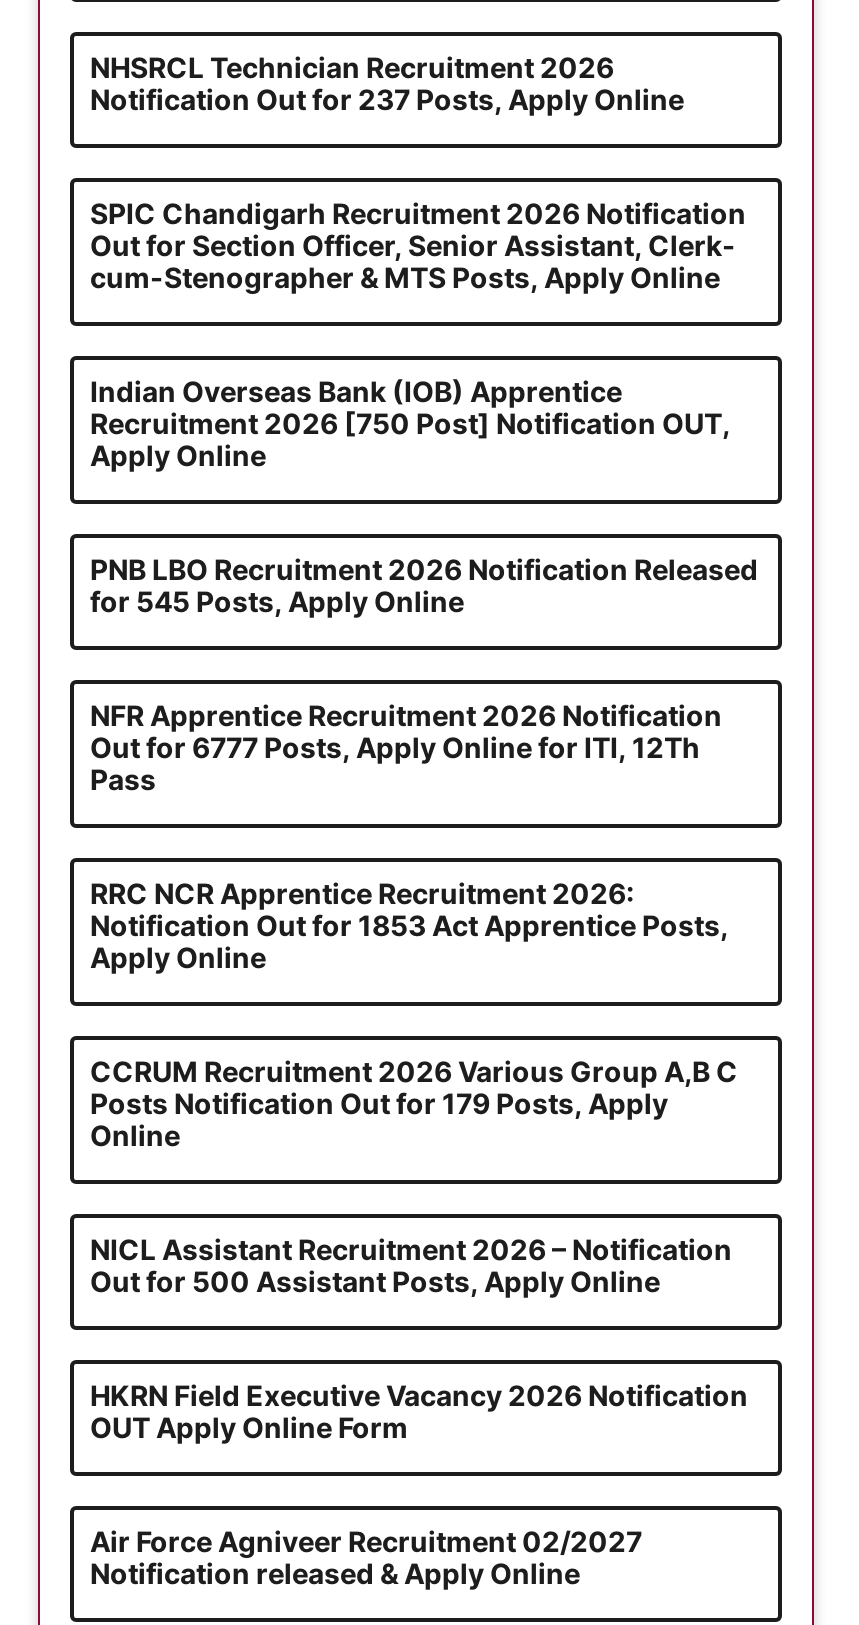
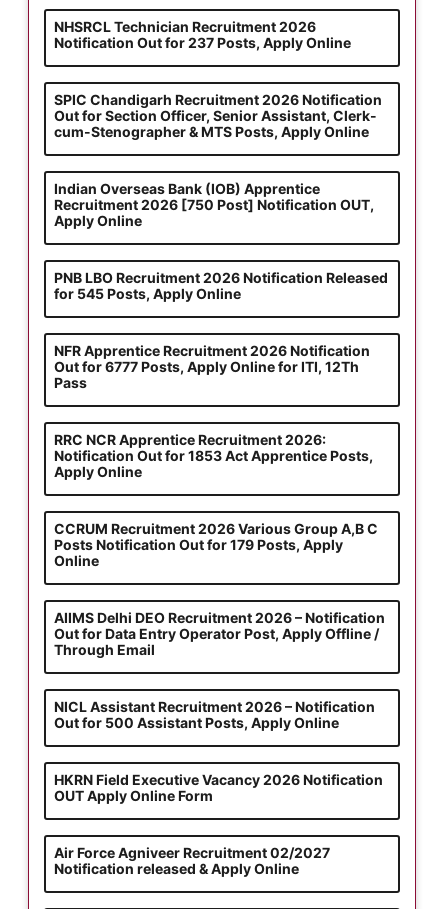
none -> [54,609,385,658] AIIMS Delhi DEO Recruitment 2026 – Notification | Out for Data Entry Operator Post, Apply Offline / | Through Email

